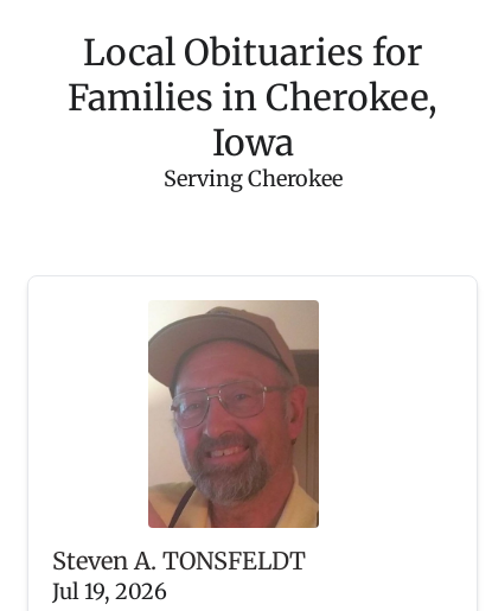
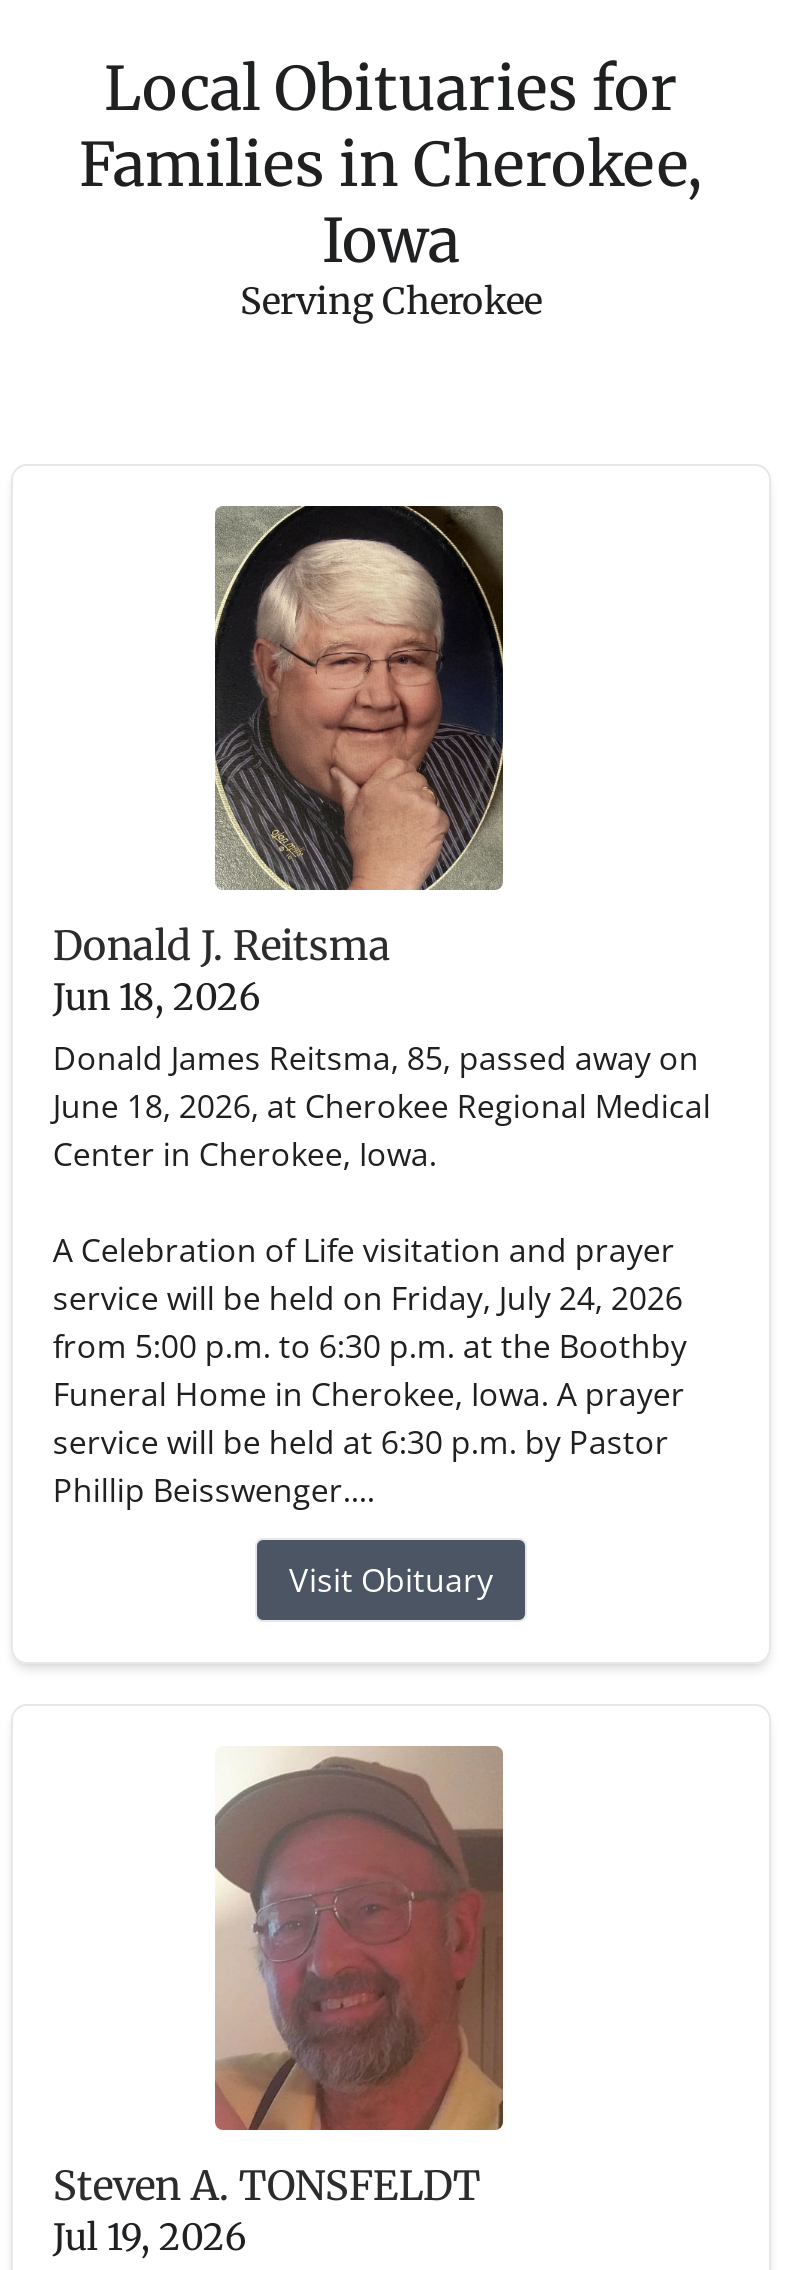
none -> [53,504,711,1601] [image] | Donald J. Reitsma | Jun 18, 2026 | Donald James Reitsma, 85, passed away on | June 18, 2026, at Cherokee Regional Medical | Center in Cherokee, Iowa. | A Celebration of Life visitation and prayer | service will be held on Friday, July 24, 2026 | from 5:00 p.m. to 6:30 p.m. at the Boothby | Funeral Home in Cherokee, Iowa. A prayer | service will be held at 6:30 p.m. by Pastor | Phillip Beisswenger.... | Visit Obituary

